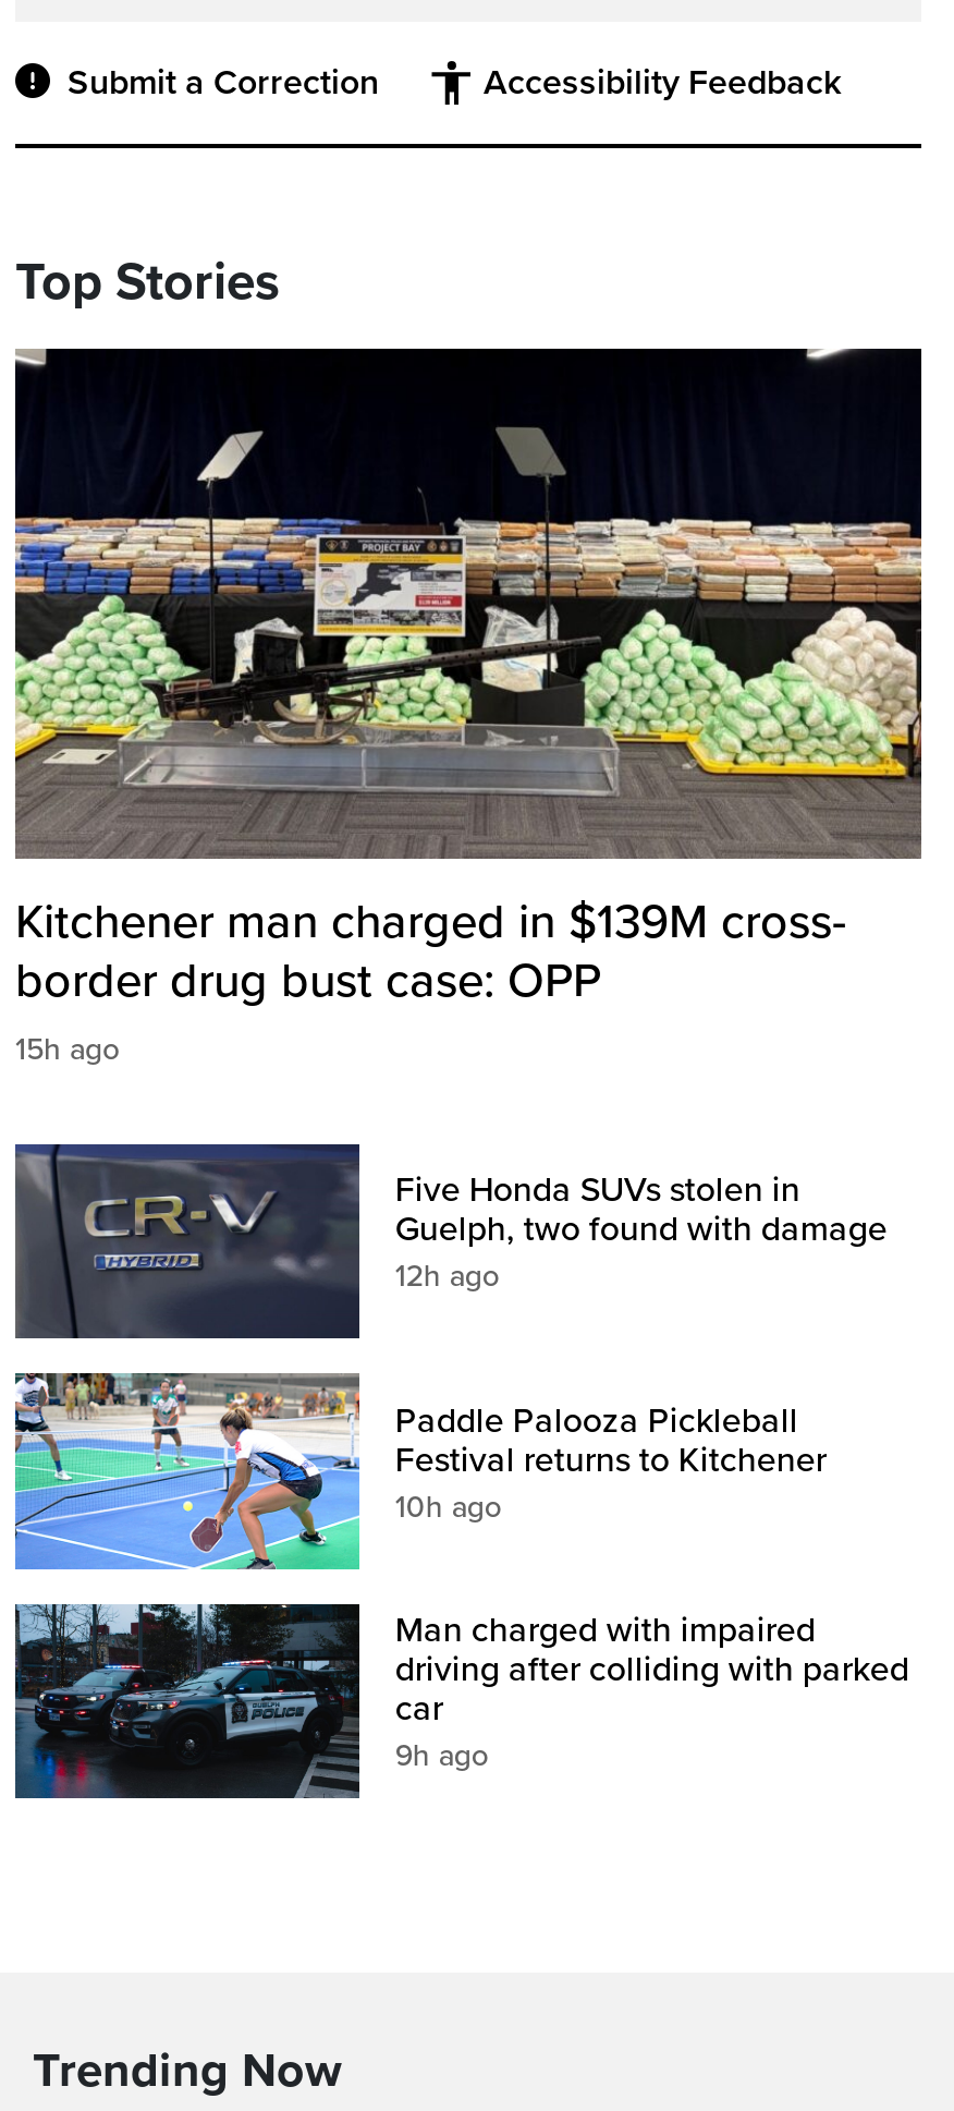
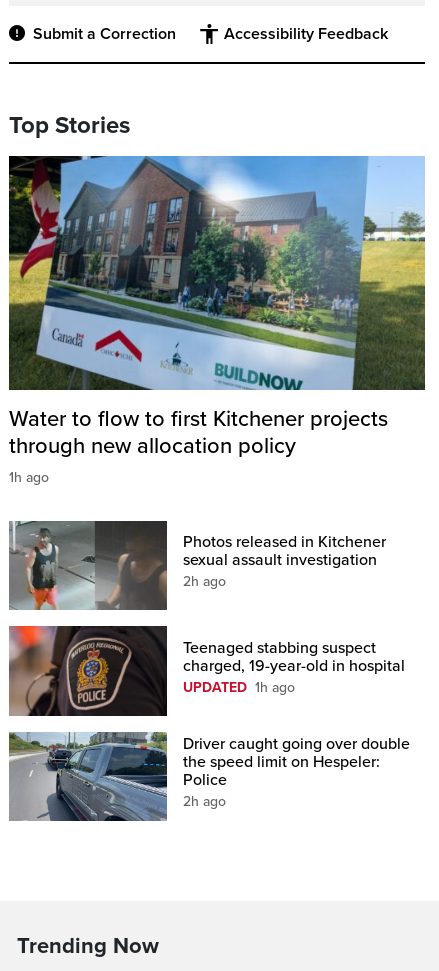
[13,347,924,1069] [image] | Kitchener man charged in $139M cross- | border drug bust case: OPP | 15h ago -> [8,155,426,486] [image] | Water to flow to first Kitchener projects | through new allocation policy | 1h ago
[17,1144,887,1340] [image] | Five Honda SUVs stolen in | Guelph, two found with damage | 12h ago -> [9,521,386,611] [image] | Photos released in Kitchener | sexual assault investigation | 2h ago
[13,1371,826,1572] [image] | Paddle Palooza Pickleball | Festival returns to Kitchener | 10h ago -> [8,625,405,717] [image] | Teenaged stabbing suspect | charged, 19-year-old in hospital | UPDATED 1h ago
[15,1602,909,1798] [image] | Man charged with impaired | driving after colliding with parked | car | 9h ago -> [9,731,410,821] [image] | Driver caught going over double | the speed limit on Hespeler: | Police | 2h ago

